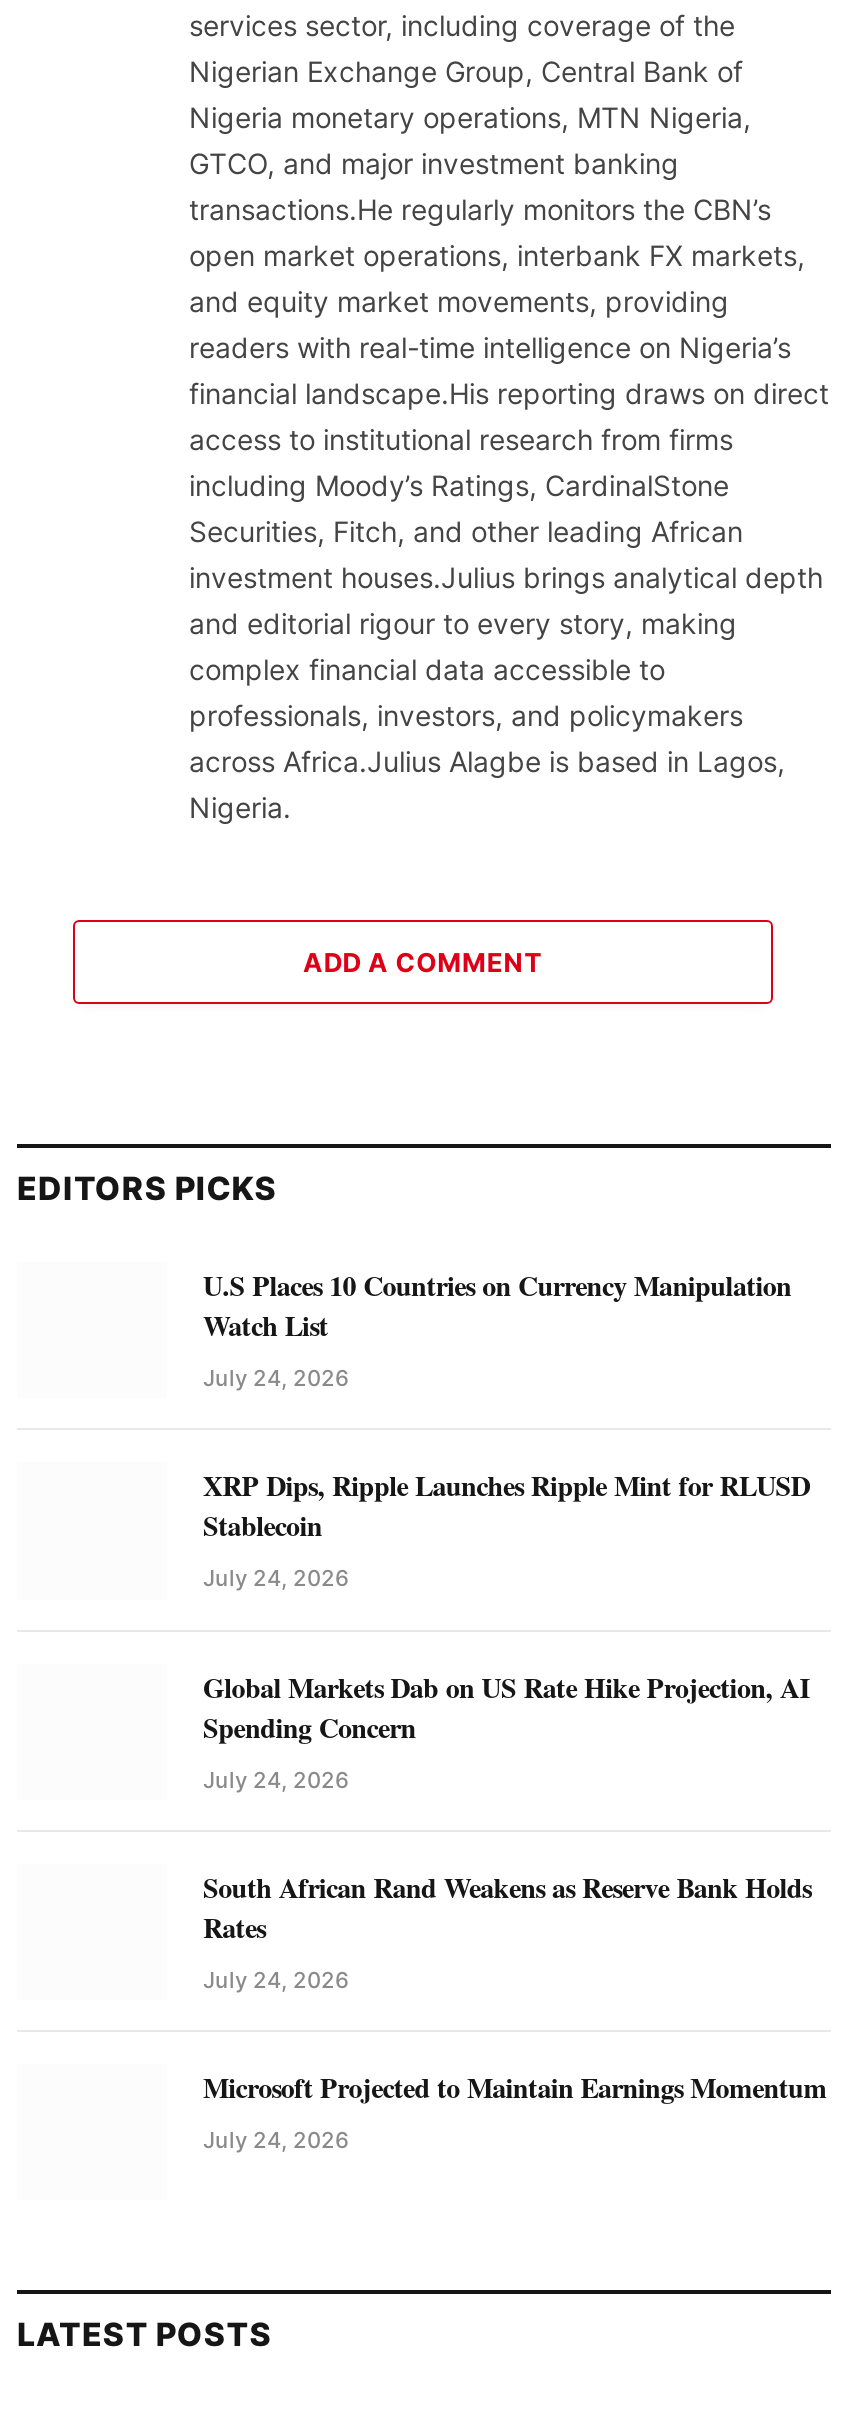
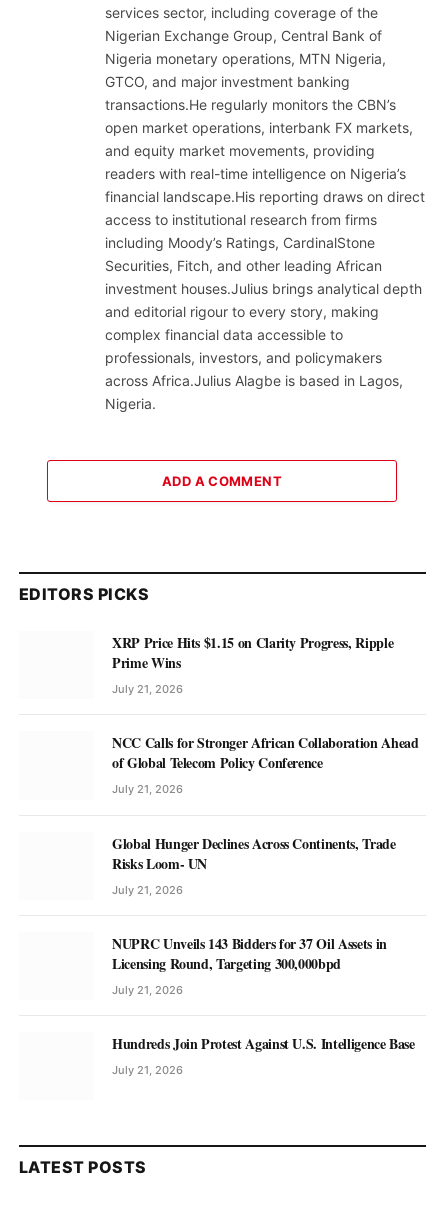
[203,1264,791,1392] U.S Places 10 Countries on Currency Manipulation | Watch List | July 24, 2026 -> [112,632,393,696] XRP Price Hits $1.15 on Clarity Progress, Ripple | Prime Wins | July 21, 2026
[203,1465,810,1593] XRP Dips, Ripple Launches Ripple Mint for RLUSD | Stablecoin | July 24, 2026 -> [112,732,418,796] NCC Calls for Stronger African Collaboration Ahead | of Global Telecom Policy Conference | July 21, 2026
[203,1665,809,1793] Global Markets Dab on US Rate Hike Projection, AI | Spending Concern | July 24, 2026 -> [112,833,396,897] Global Hunger Declines Across Continents, Trade | Risks Loom- UN | July 21, 2026
[203,1866,811,1994] South African Rand Weakens as Reserve Bank Holds | Rates | July 24, 2026 -> [112,933,387,997] NUPRC Unveils 143 Bidders for 37 Oil Assets in | Licensing Round, Targeting 300,000bpd | July 21, 2026
[203,2066,827,2154] Microsoft Projected to Maintain Earnings Momentum | July 24, 2026 -> [112,1033,415,1077] Hundreds Join Protest Against U.S. Intelligence Base | July 21, 2026

